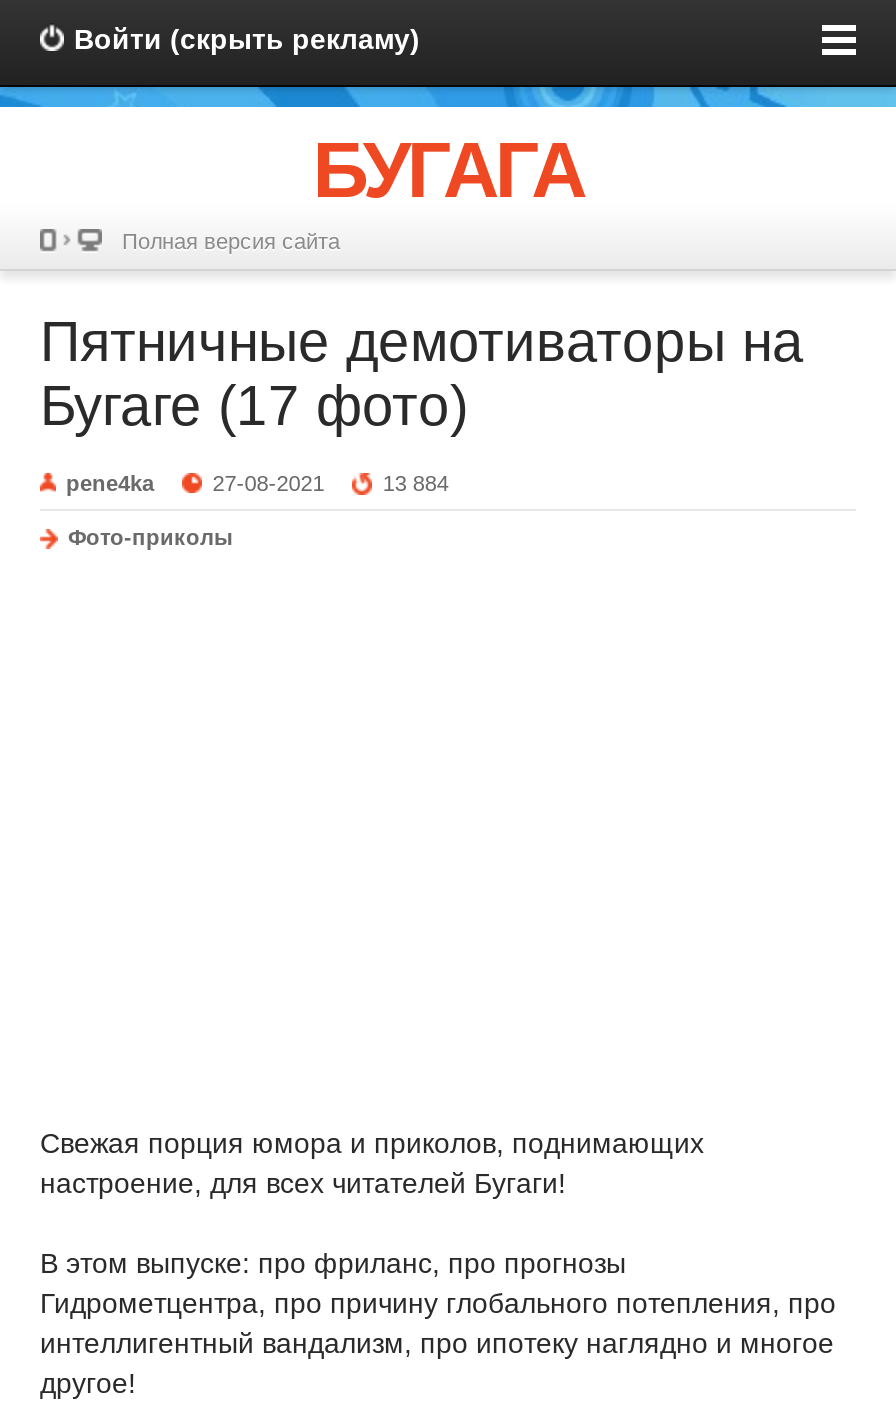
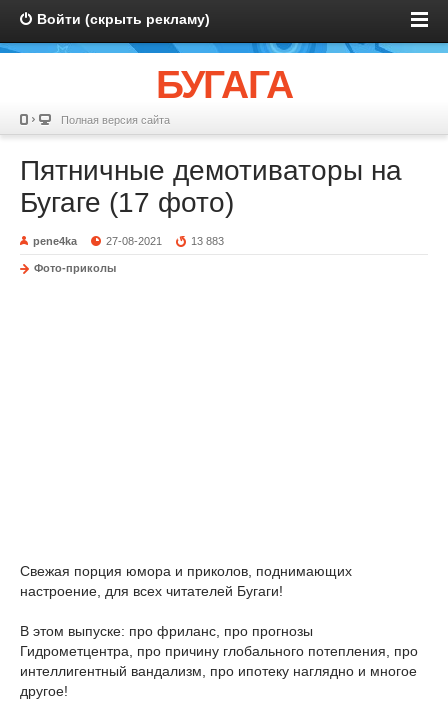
[383,471,449,495] 13 884 -> [191,235,224,247] 13 883

